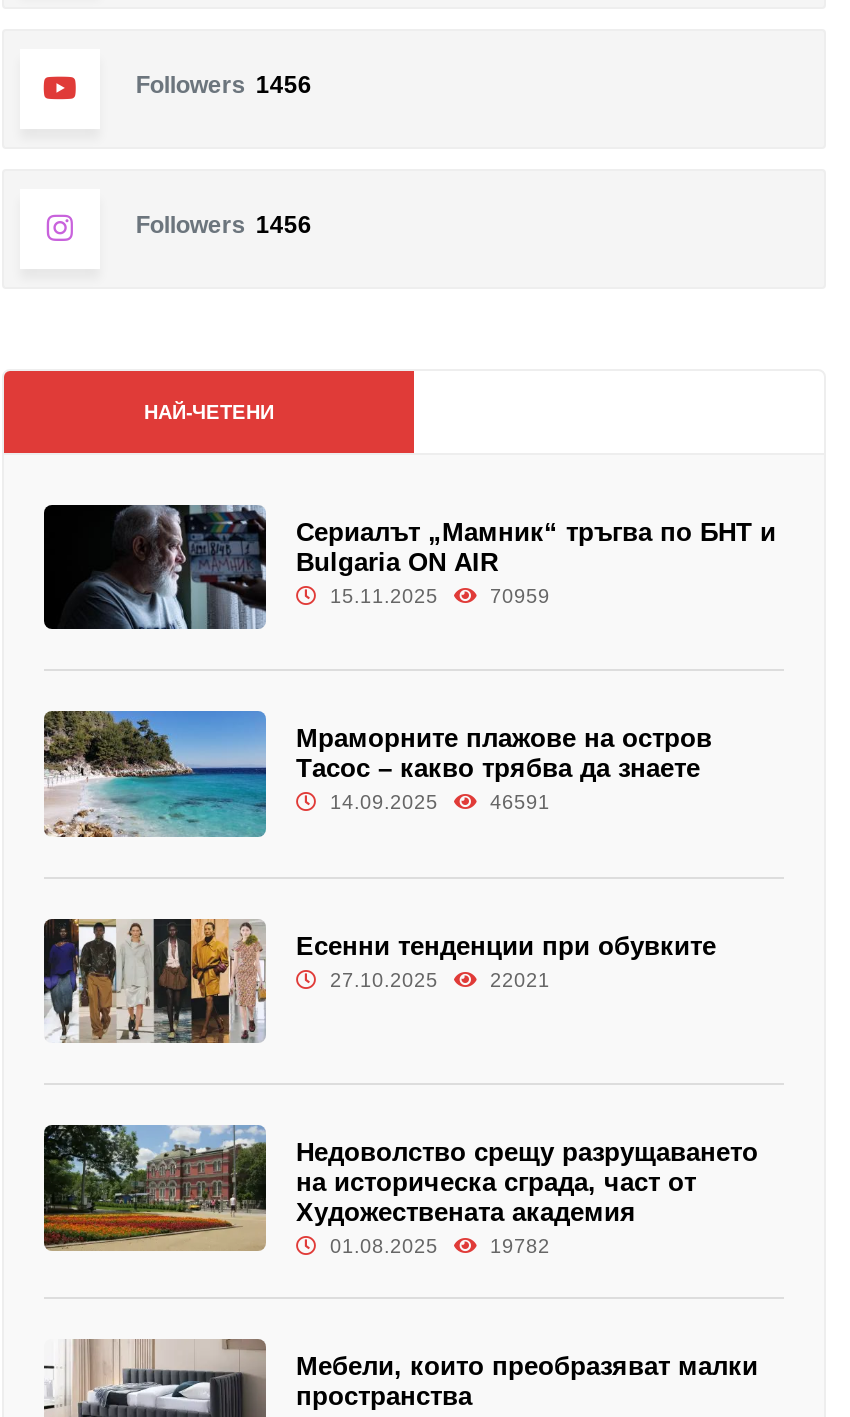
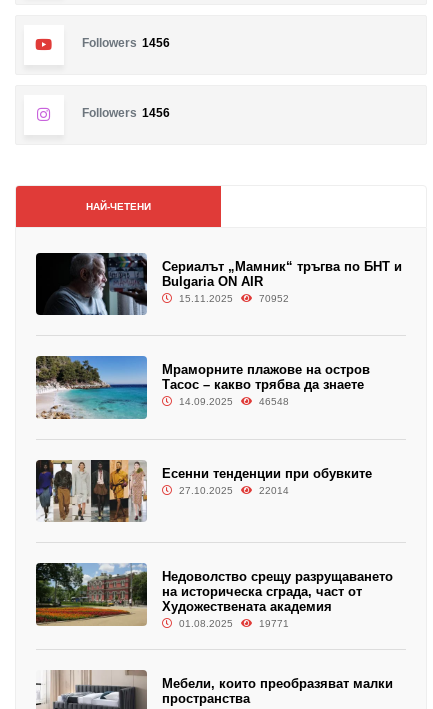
[484,585,550,607] 70959 -> [256,293,289,304] 70952
[484,792,550,814] 46591 -> [256,396,289,407] 46548
[484,969,550,991] 22021 -> [256,485,289,496] 22014
[484,1236,550,1258] 19782 -> [256,618,289,629] 19771

